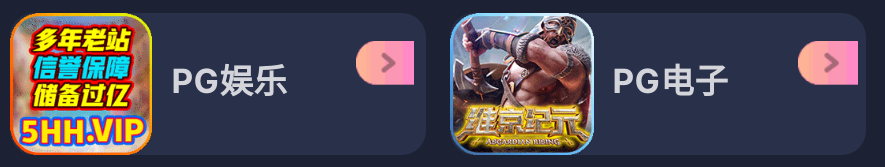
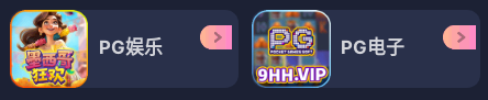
[12,15,152,155] [image] -> [11,10,88,88] [image]
[452,15,594,151] [image] -> [253,10,331,86] [image]

